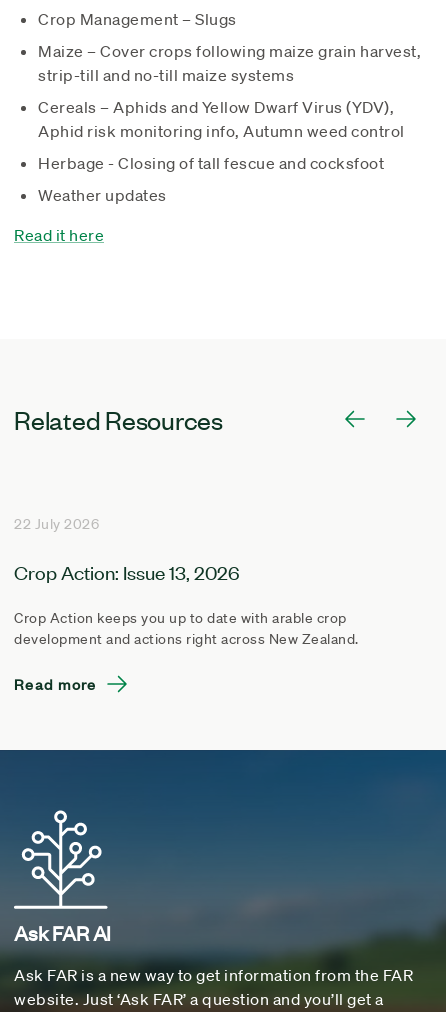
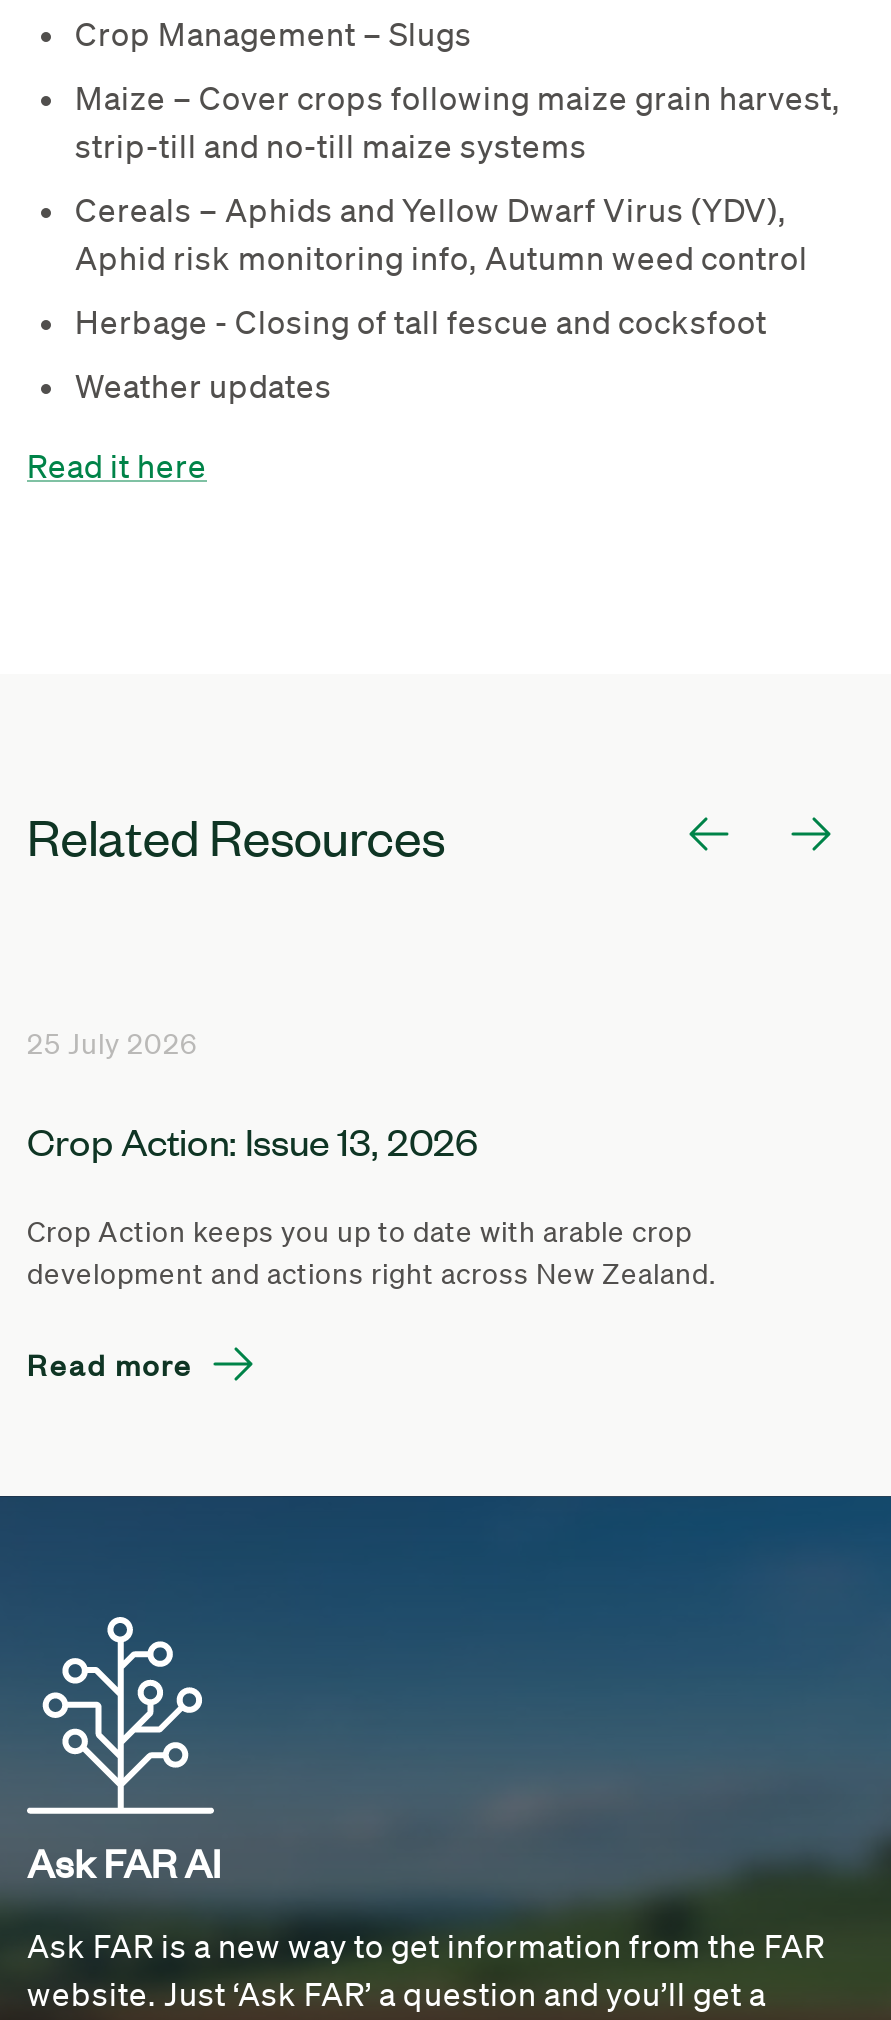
[14,515,99,533] 22 July 2026 -> [27,1025,197,1061] 25 July 2026

